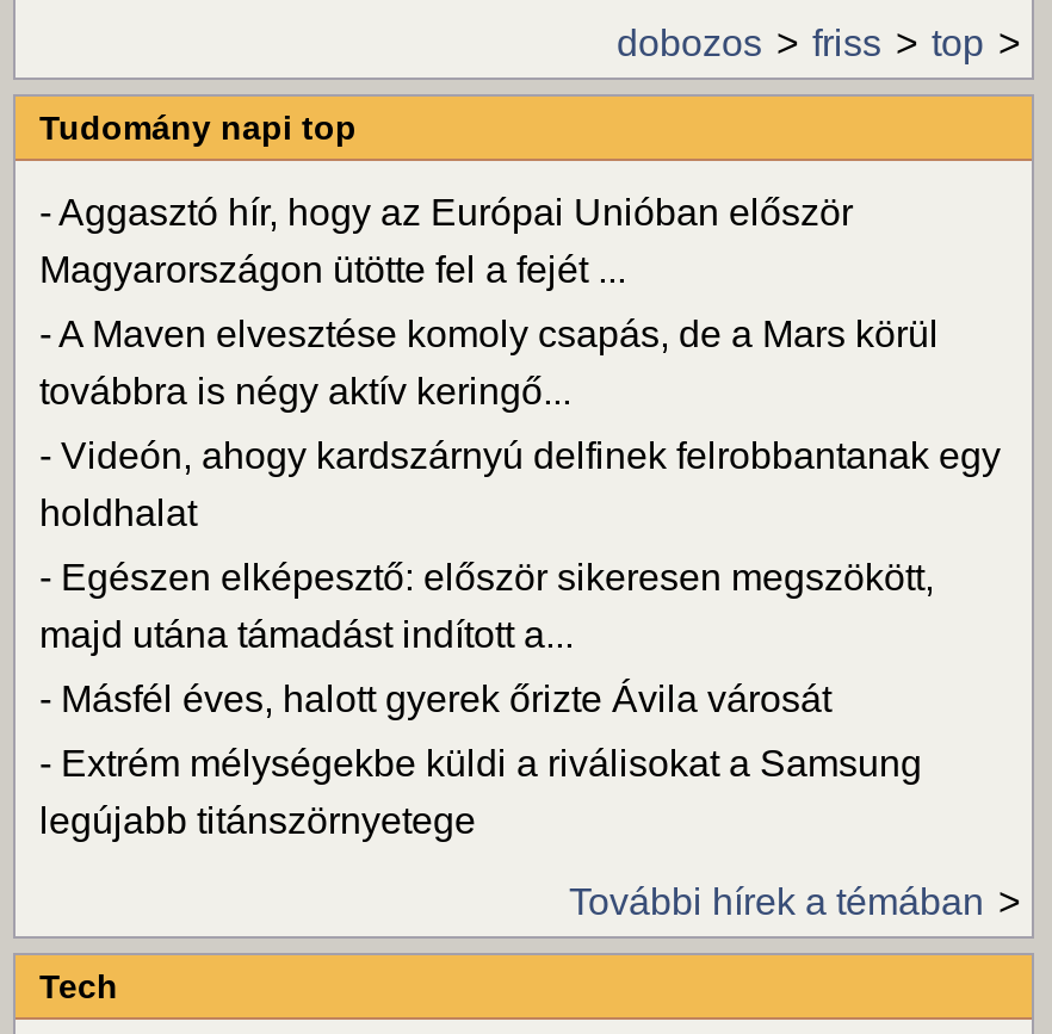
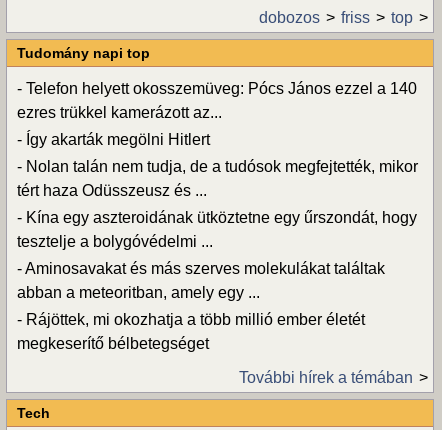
[39,192,853,290] - Aggasztó hír, hogy az Európai Unióban először | Magyarországon ütötte fel a fejét ... -> [17,80,417,121] - Telefon helyett okosszemüveg: Pócs János ezzel a 140 | ezres trükkel kamerázott az...
[39,314,939,411] - A Maven elvesztése komoly csapás, de a Mars körül | továbbra is négy aktív keringő... -> [17,131,210,148] - Így akarták megölni Hitlert
[39,435,1001,533] - Videón, ahogy kardszárnyú delfinek felrobbantanak egy | holdhalat -> [17,158,418,199] - Nolan talán nem tudja, de a tudósok megfejtették, mikor | tért haza Odüsszeusz és ...
[39,557,934,655] - Egészen elképesztő: először sikeresen megszökött, | majd utána támadást indított a... -> [17,209,417,250] - Kína egy aszteroidának ütköztetne egy űrszondát, hogy | tesztelje a bolygóvédelmi ...
[39,679,831,719] - Másfél éves, halott gyerek őrizte Ávila városát -> [17,260,385,301] - Aminosavakat és más szerves molekulákat találtak | abban a meteoritban, amely egy ...
[39,743,922,841] - Extrém mélységekbe küldi a riválisokat a Samsung | legújabb titánszörnyetege -> [17,311,365,352] - Rájöttek, mi okozhatja a több millió ember életét | megkeserítő bélbetegséget

